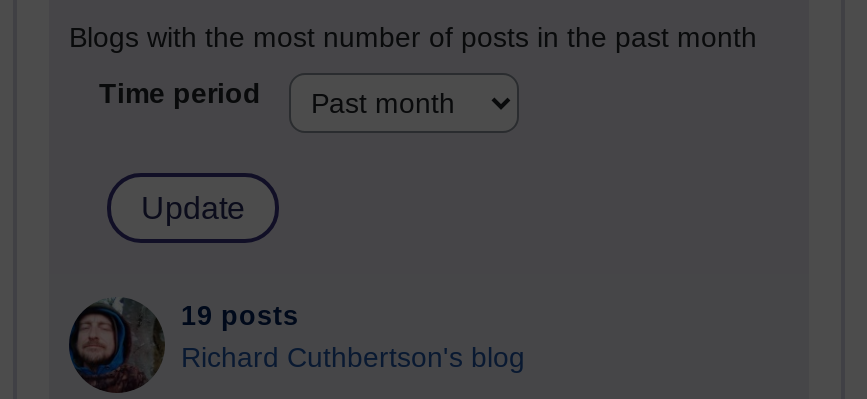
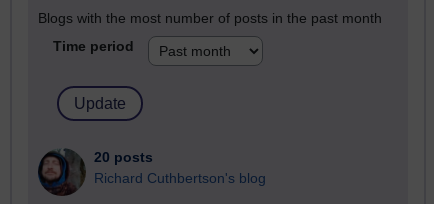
[181,301,299,331] 19 posts -> [94,150,153,165] 20 posts

